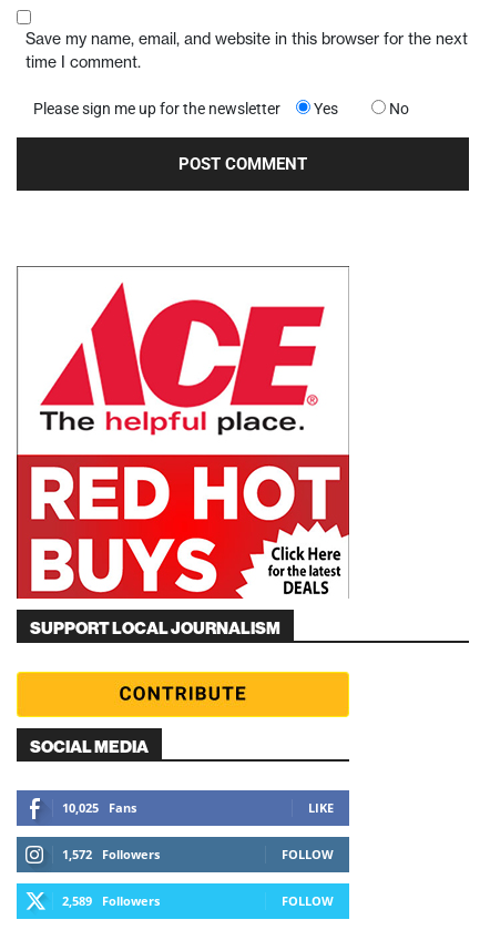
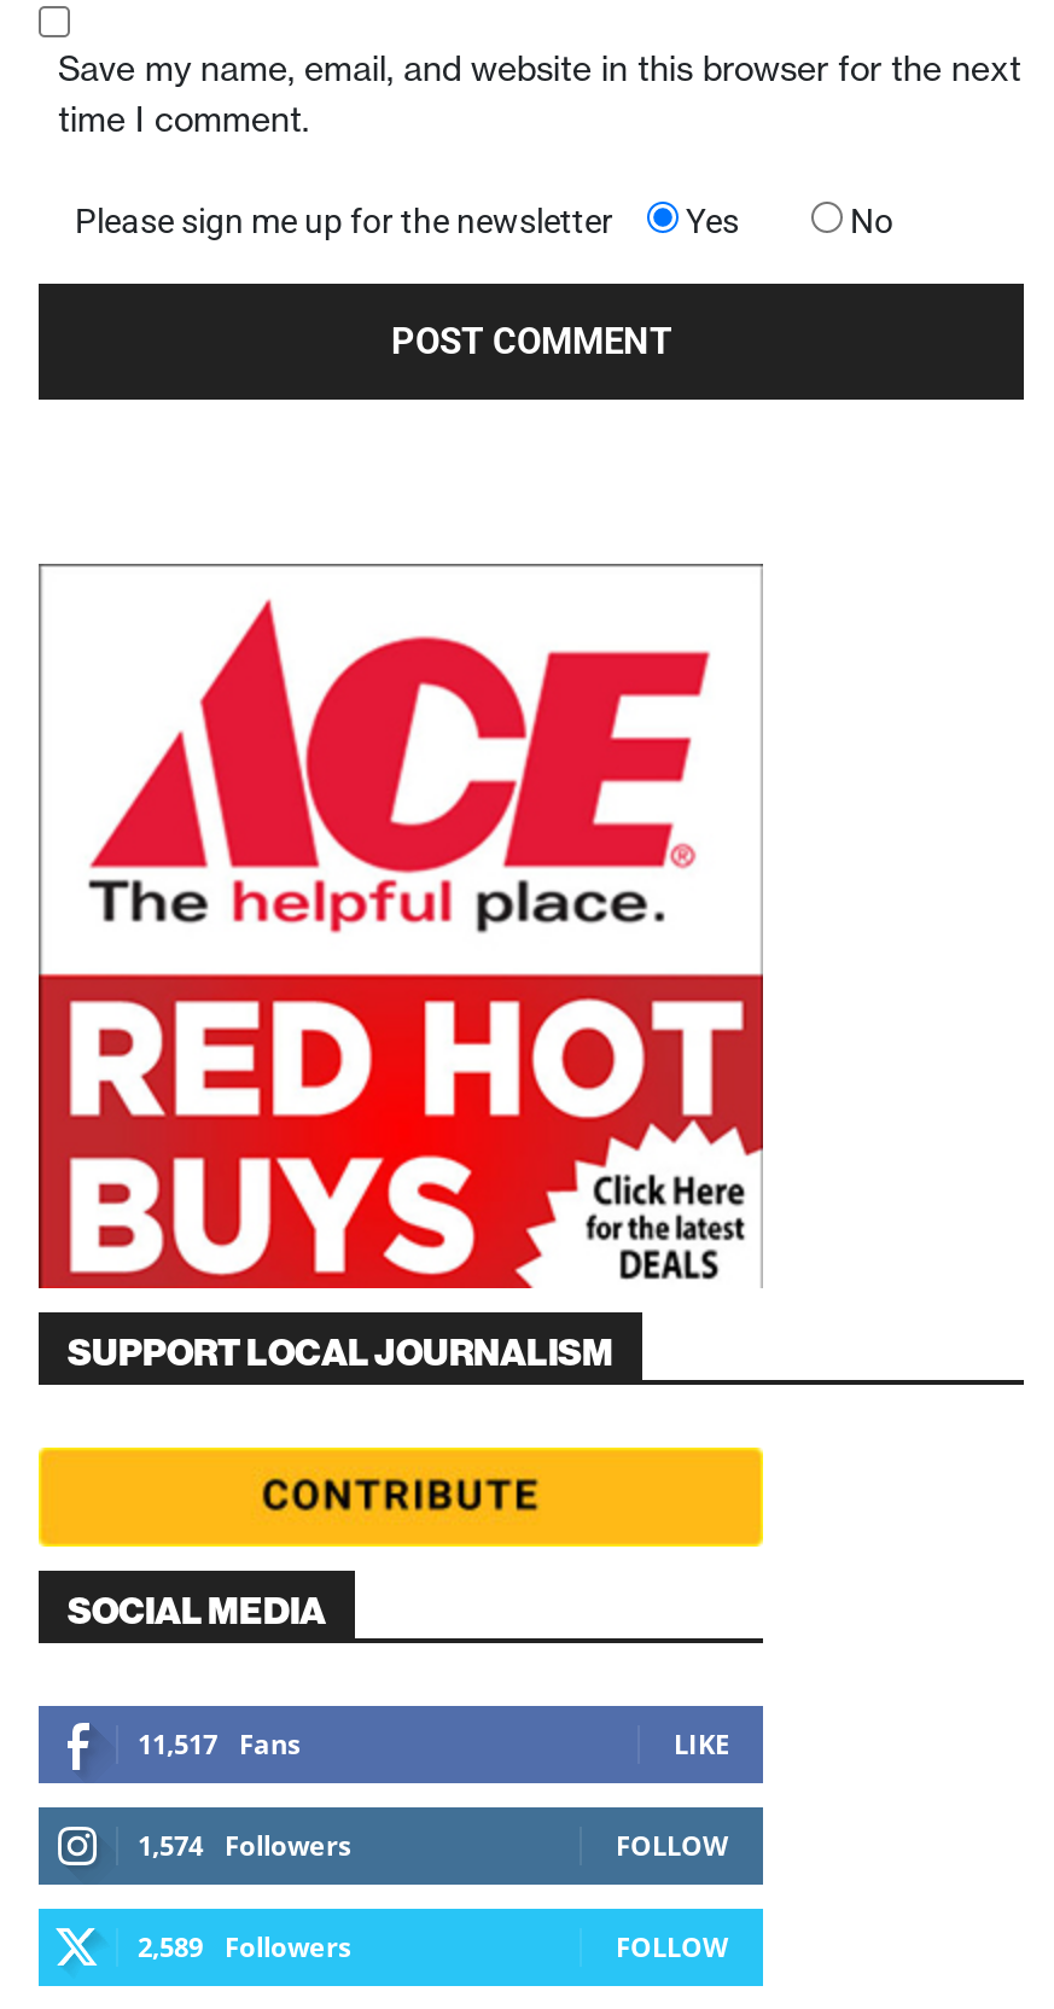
[62,799,136,816] 10,025 Fans -> [138,1725,299,1761] 11,517 Fans
[62,846,160,862] 1,572 Followers -> [138,1827,350,1863] 1,574 Followers

